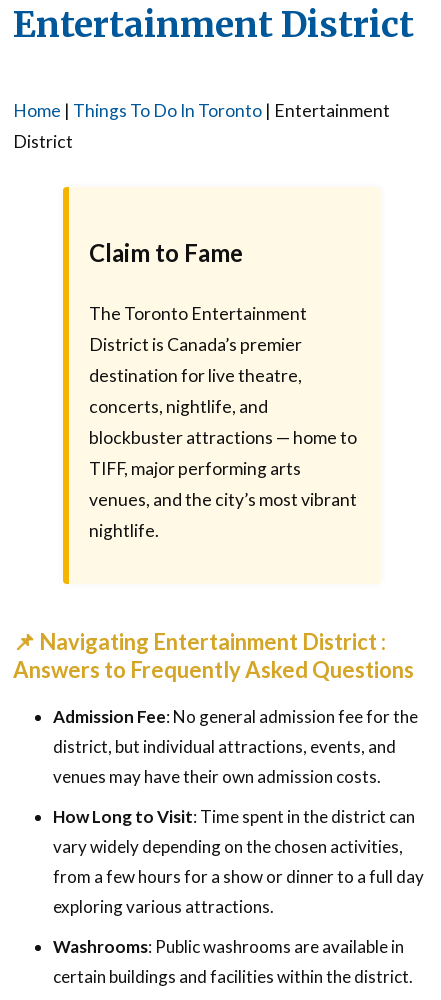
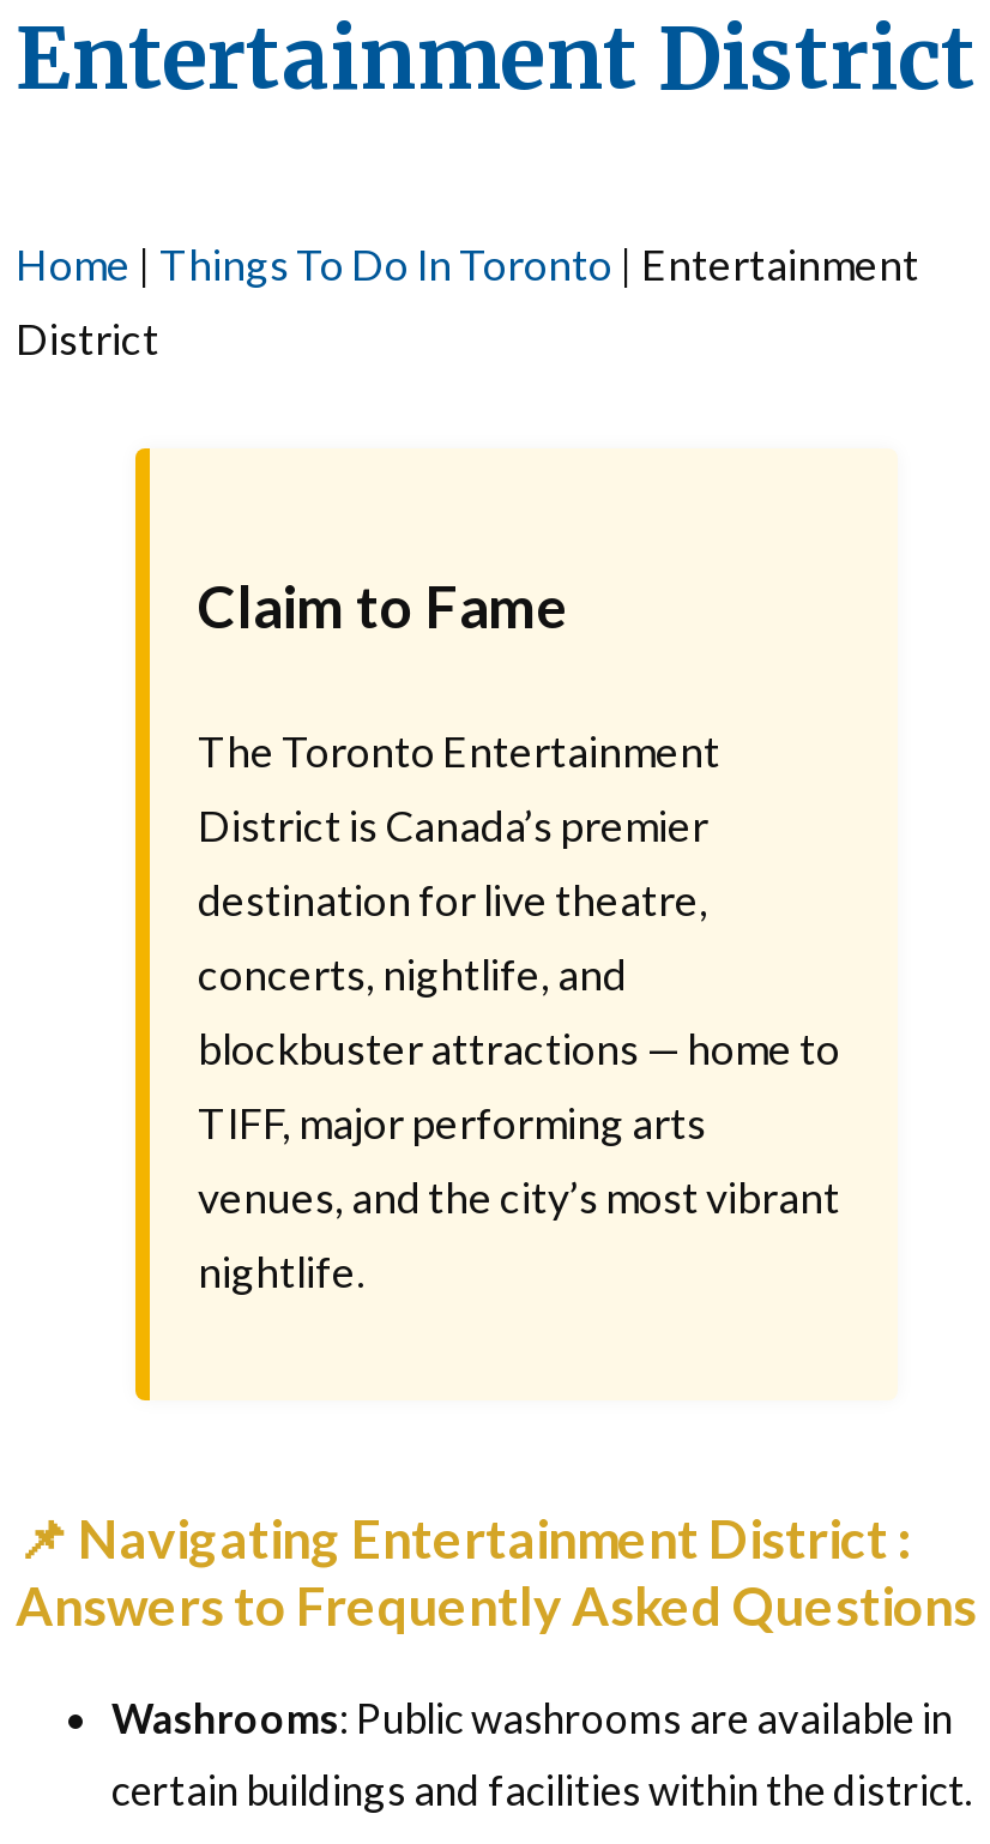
[53,705,424,916] Admission Fee: No general admission fee for the | district, but individual attractions, events, and | venues may have their own admission costs. | How Long to Visit: Time spent in the district can | vary widely depending on the chosen activities, | from a few hours for a show or dinner to a full day | exploring various attractions. -> none

